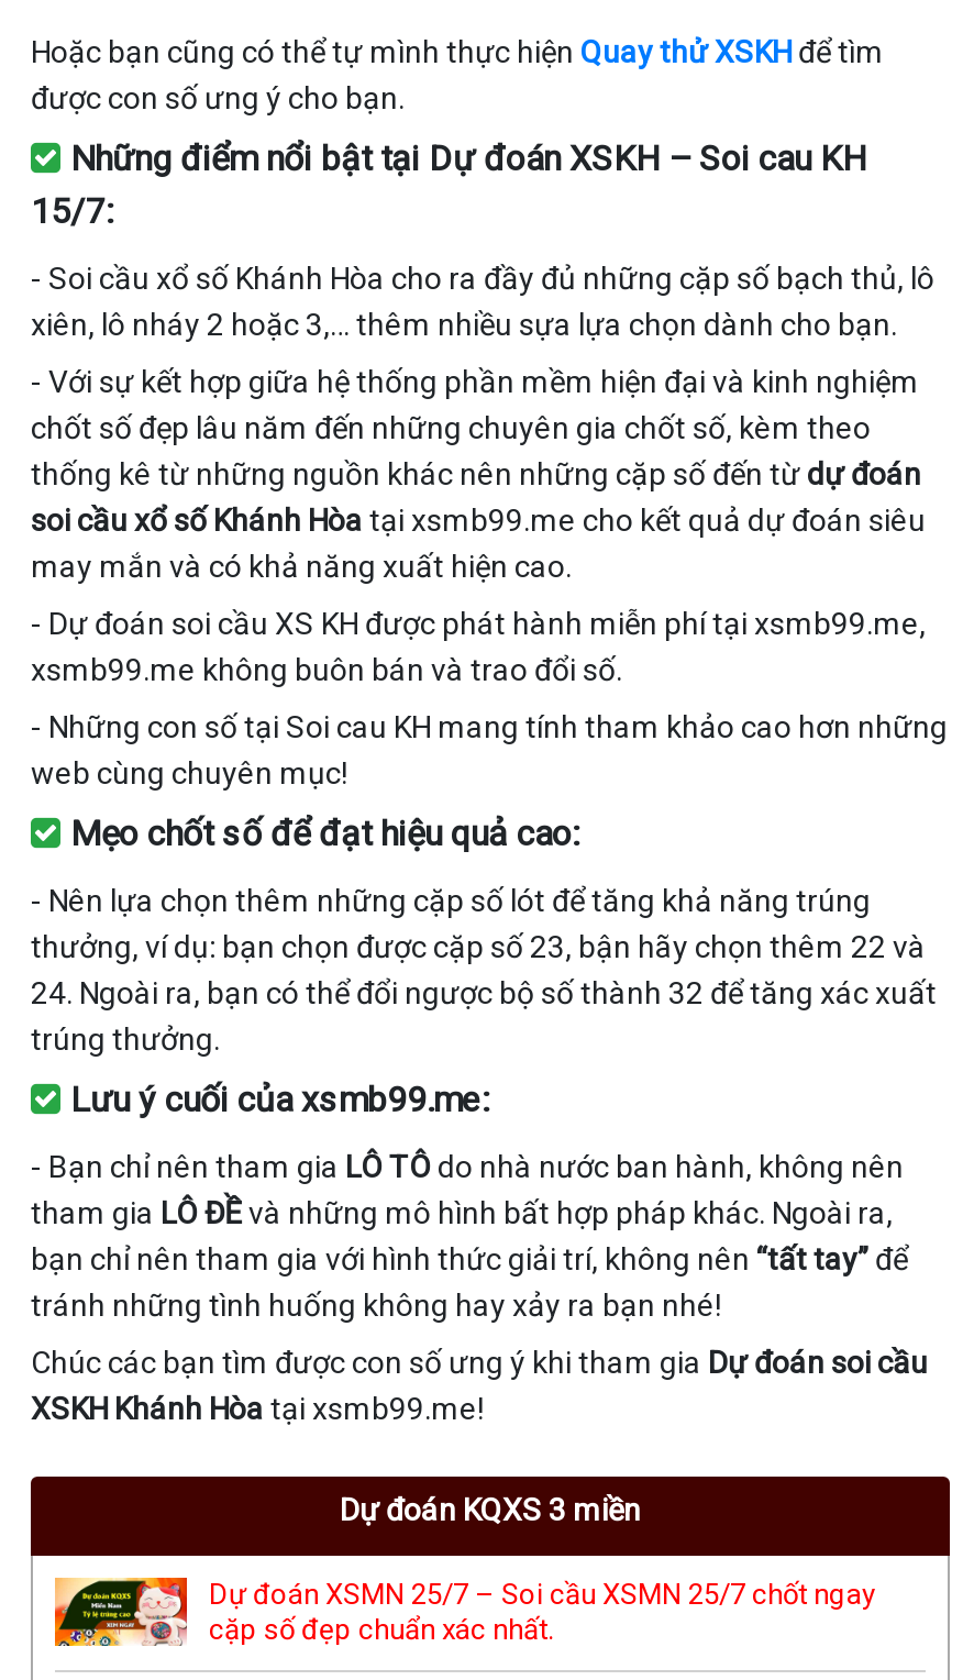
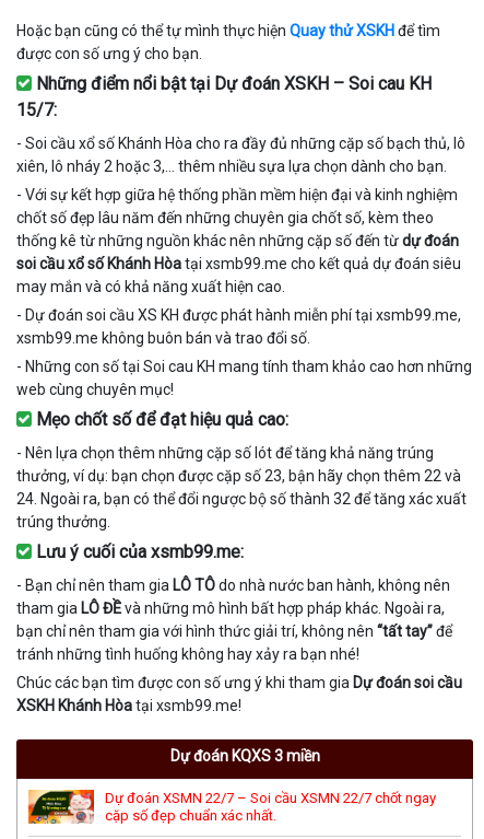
[209,1578,875,1611] Dự đoán XSMN 25/7 – Soi cầu XSMN 25/7 chốt ngay -> [105,790,436,806] Dự đoán XSMN 22/7 – Soi cầu XSMN 22/7 chốt ngay

